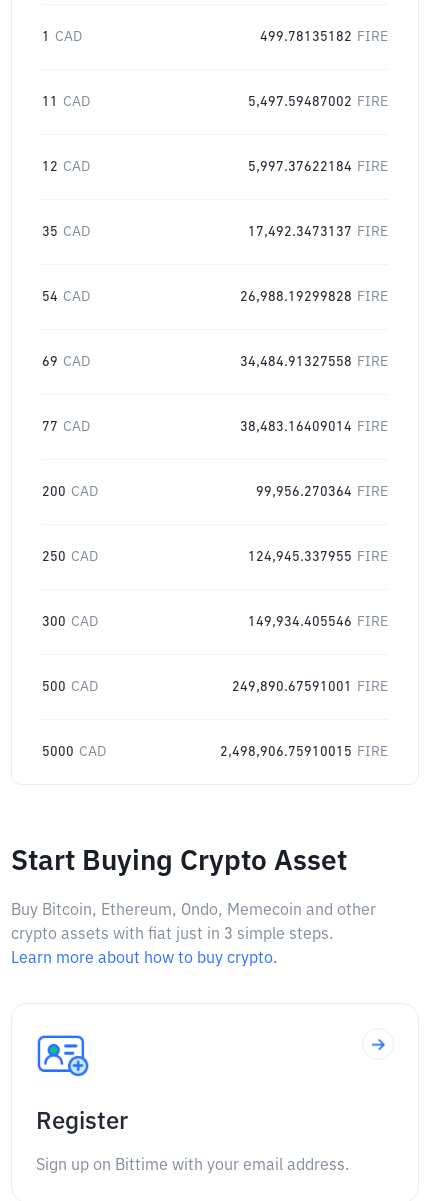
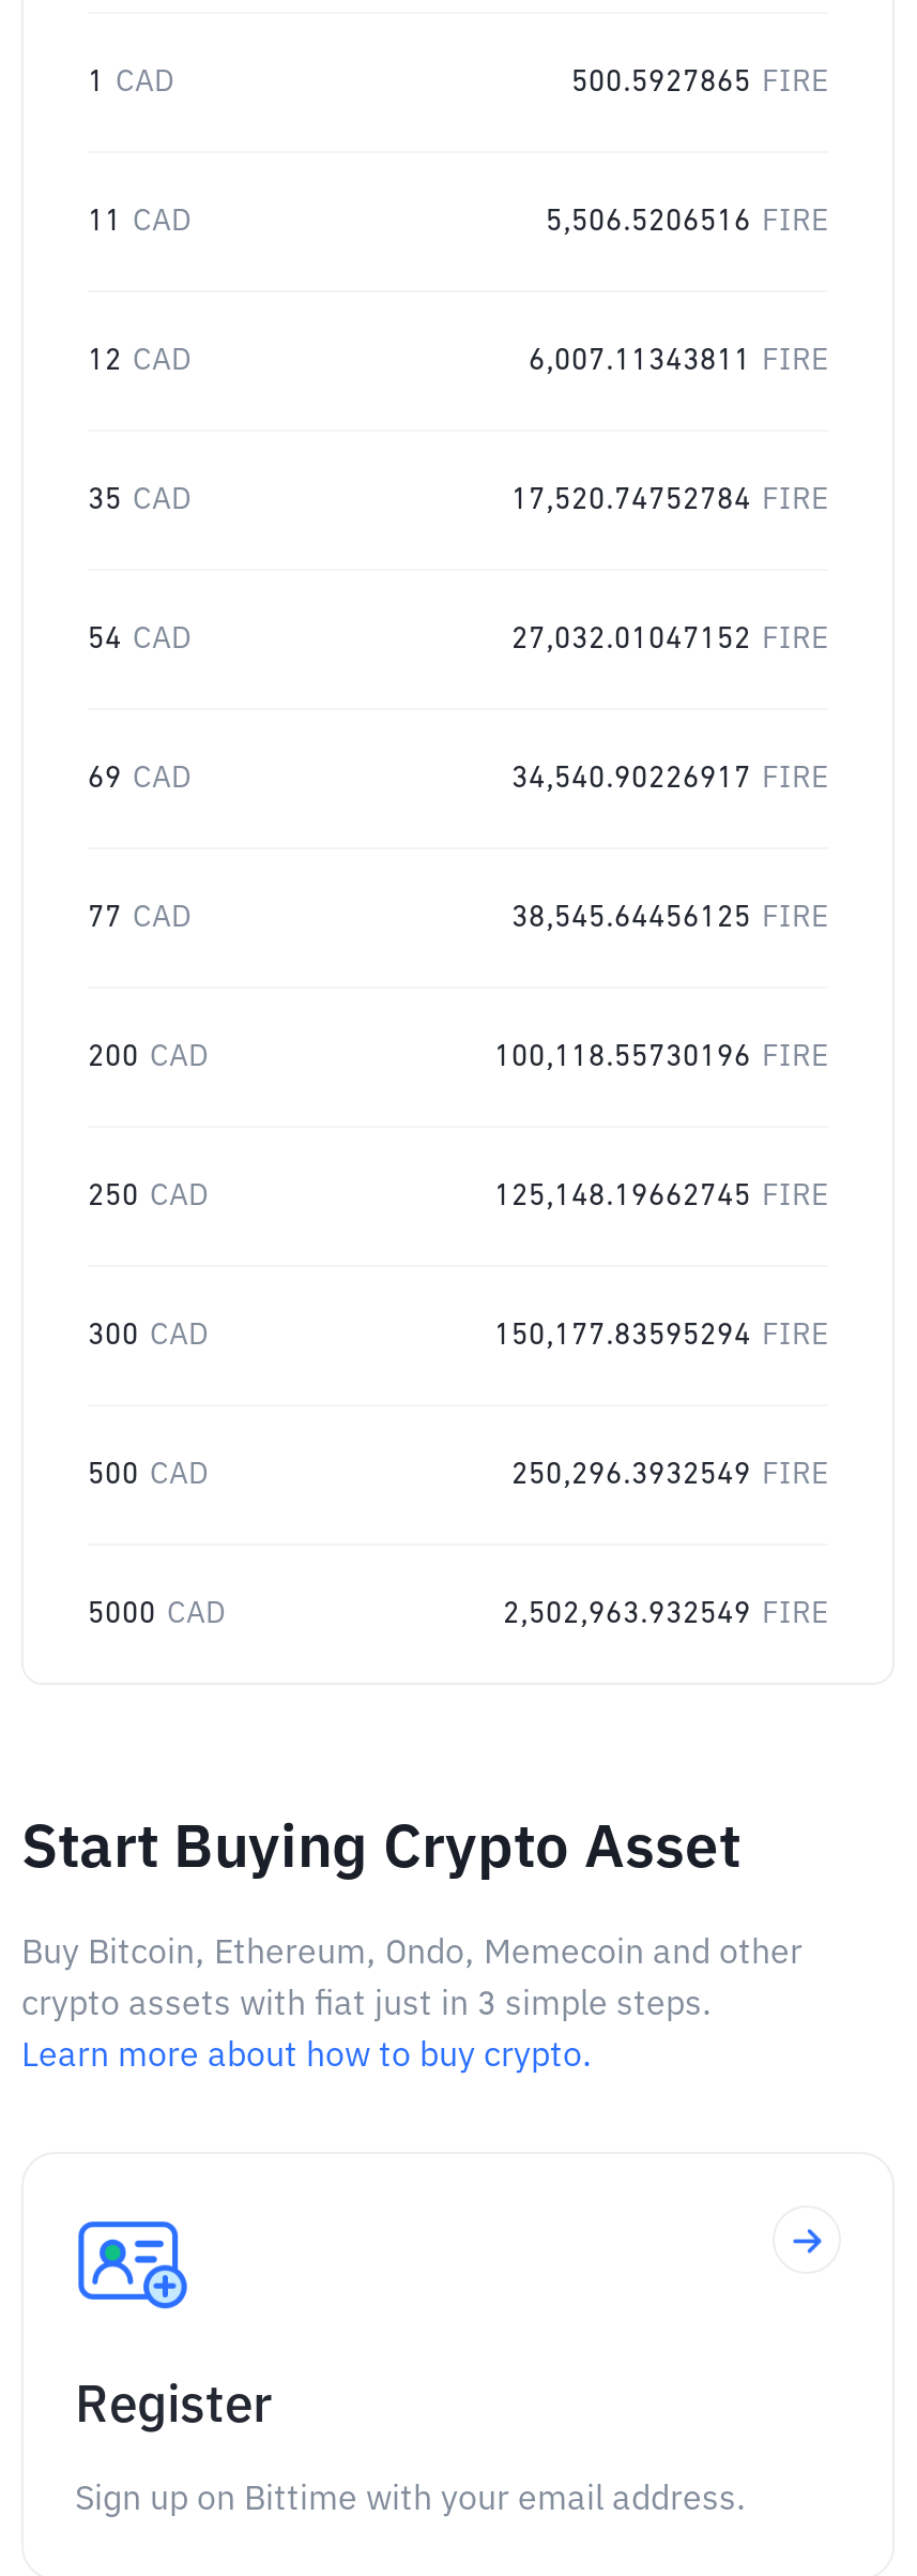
[260,30,388,44] 499.78135182 FIRE -> [571,67,828,97] 500.5927865 FIRE
[248,95,388,109] 5,497.59487002 FIRE -> [546,207,828,237] 5,506.5206516 FIRE
[248,160,388,174] 5,997.37622184 FIRE -> [529,346,828,376] 6,007.11343811 FIRE
[248,225,388,239] 17,492.3473137 FIRE -> [511,485,828,515] 17,520.74752784 FIRE
[240,290,388,304] 26,988.19299828 FIRE -> [511,624,828,654] 27,032.01047152 FIRE
[240,355,388,369] 34,484.91327558 FIRE -> [511,764,828,794] 34,540.90226917 FIRE
[240,420,388,434] 38,483.16409014 FIRE -> [511,903,828,933] 38,545.64456125 FIRE
[256,485,388,499] 99,956.270364 FIRE -> [494,1042,828,1072] 100,118.55730196 FIRE
[248,550,388,564] 124,945.337955 FIRE -> [494,1181,828,1211] 125,148.19662745 FIRE
[248,615,388,629] 149,934.405546 FIRE -> [494,1321,828,1351] 150,177.83595294 FIRE
[232,680,388,694] 249,890.67591001 FIRE -> [511,1460,828,1490] 250,296.3932549 FIRE
[220,745,388,759] 2,498,906.75910015 FIRE -> [503,1599,828,1629] 2,502,963.932549 FIRE

